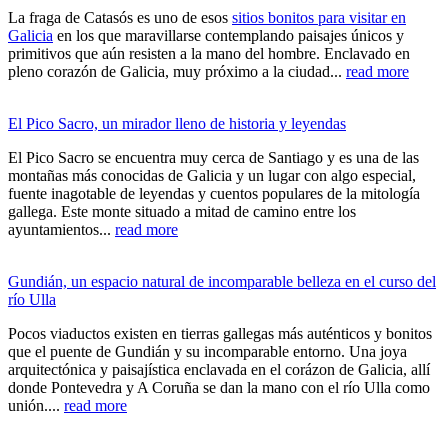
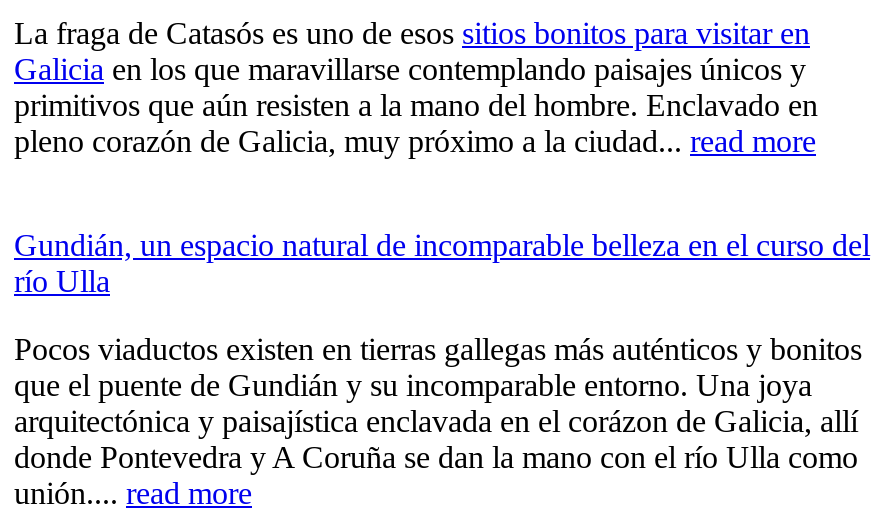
[8,115,420,238] El Pico Sacro, un mirador lleno de historia y leyendas | El Pico Sacro se encuentra muy cerca de Santiago y es una de las | montañas más conocidas de Galicia y un lugar con algo especial, | fuente inagotable de leyendas y cuentos populares de la mitología | gallega. Este monte situado a mitad de camino entre los | ayuntamientos... read more -> none

